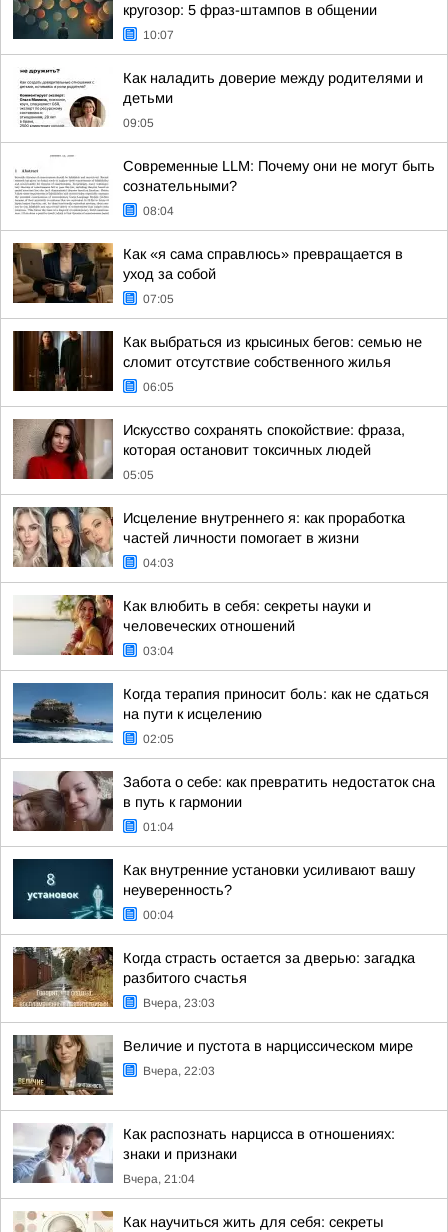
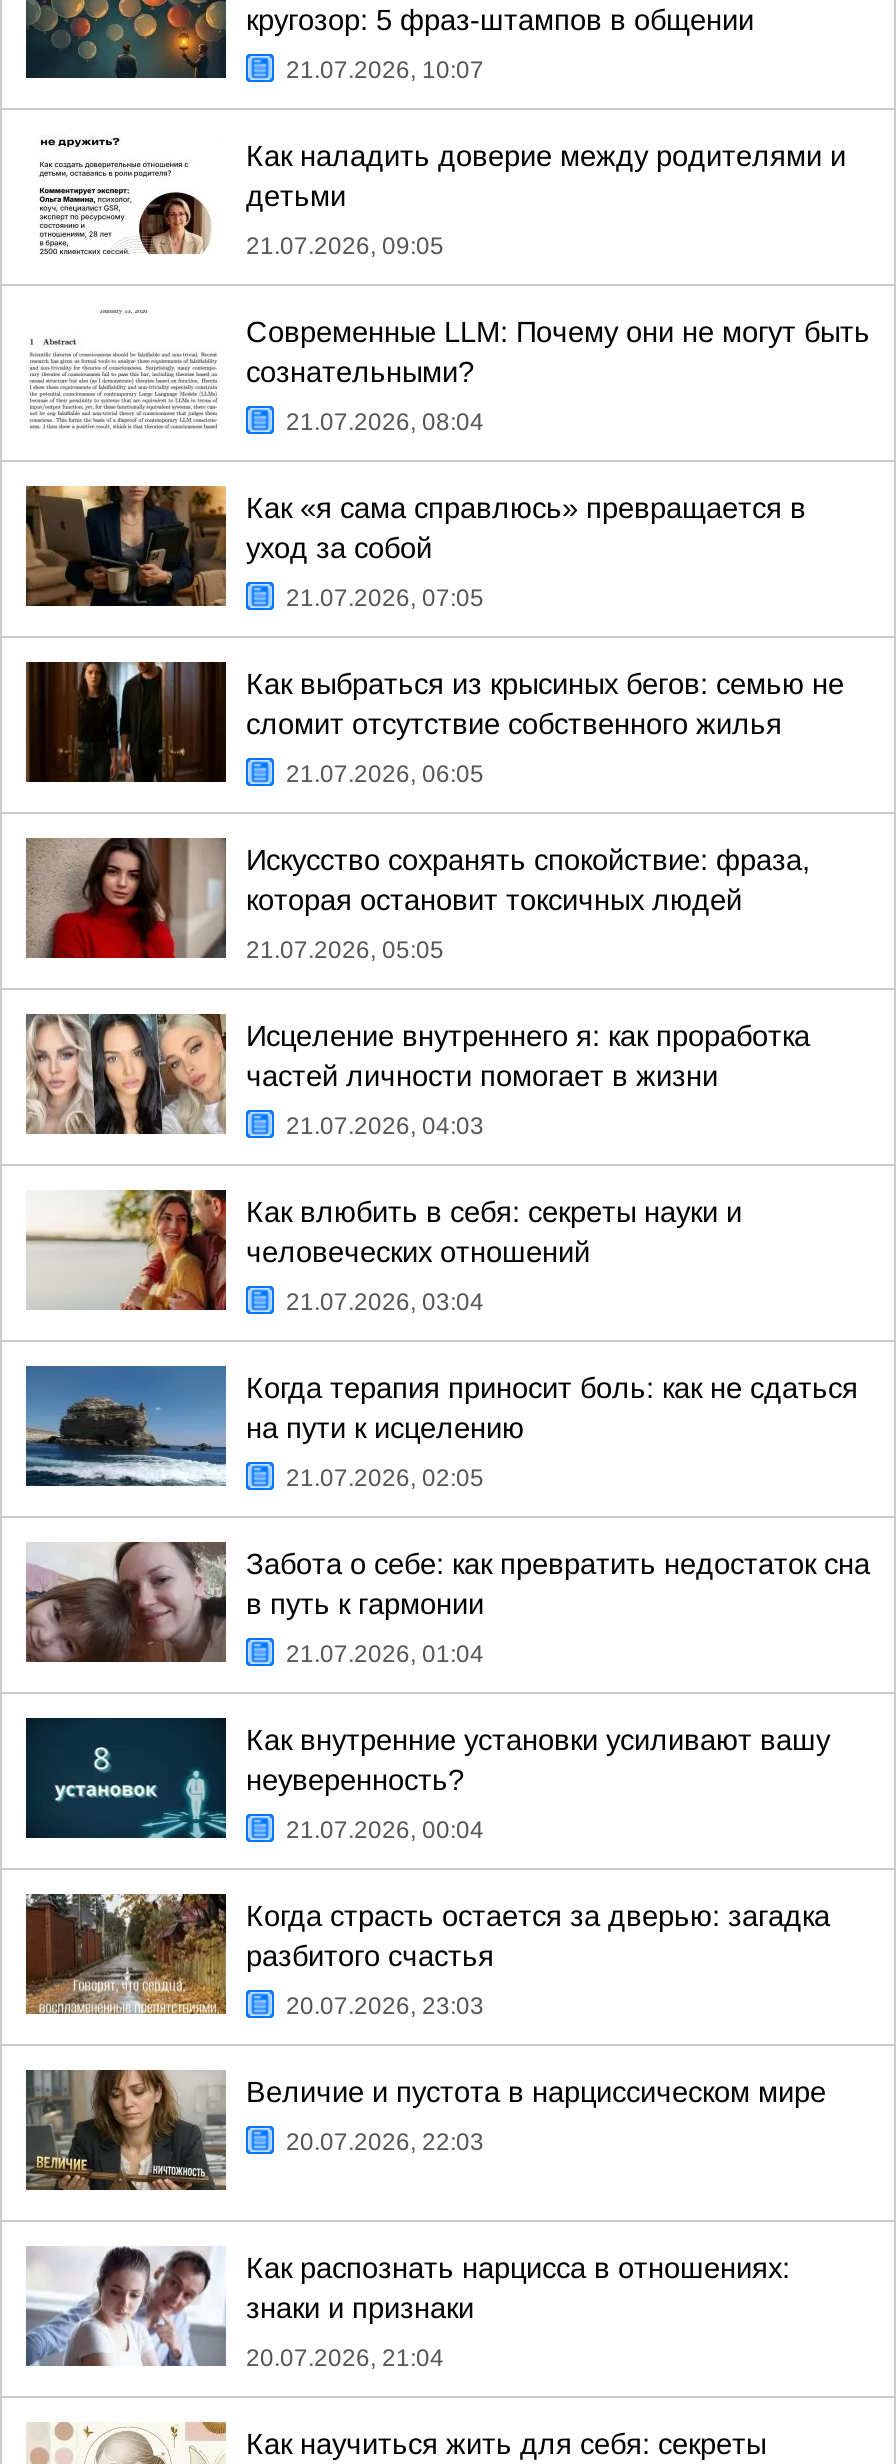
[143,28,174,42] 10:07 -> [286,56,484,84] 21.07.2026, 10:07
[123,116,154,130] 09:05 -> [246,232,444,260] 21.07.2026, 09:05
[143,204,174,218] 08:04 -> [286,408,484,436] 21.07.2026, 08:04
[143,292,174,306] 07:05 -> [286,584,484,612] 21.07.2026, 07:05
[143,380,174,394] 06:05 -> [286,760,484,788] 21.07.2026, 06:05
[123,468,154,482] 05:05 -> [246,936,444,964] 21.07.2026, 05:05
[143,556,174,570] 04:03 -> [286,1112,484,1140] 21.07.2026, 04:03
[143,644,174,658] 03:04 -> [286,1288,484,1316] 21.07.2026, 03:04
[143,732,174,746] 02:05 -> [286,1464,484,1492] 21.07.2026, 02:05
[143,820,174,834] 01:04 -> [286,1640,484,1668] 21.07.2026, 01:04
[143,908,174,922] 00:04 -> [286,1816,484,1844] 21.07.2026, 00:04
[143,996,215,1010] Вчера, 23:03 -> [286,1992,484,2020] 20.07.2026, 23:03
[143,1064,215,1078] Вчера, 22:03 -> [286,2128,484,2156] 20.07.2026, 22:03
[123,1172,195,1186] Вчера, 21:04 -> [246,2344,444,2372] 20.07.2026, 21:04

